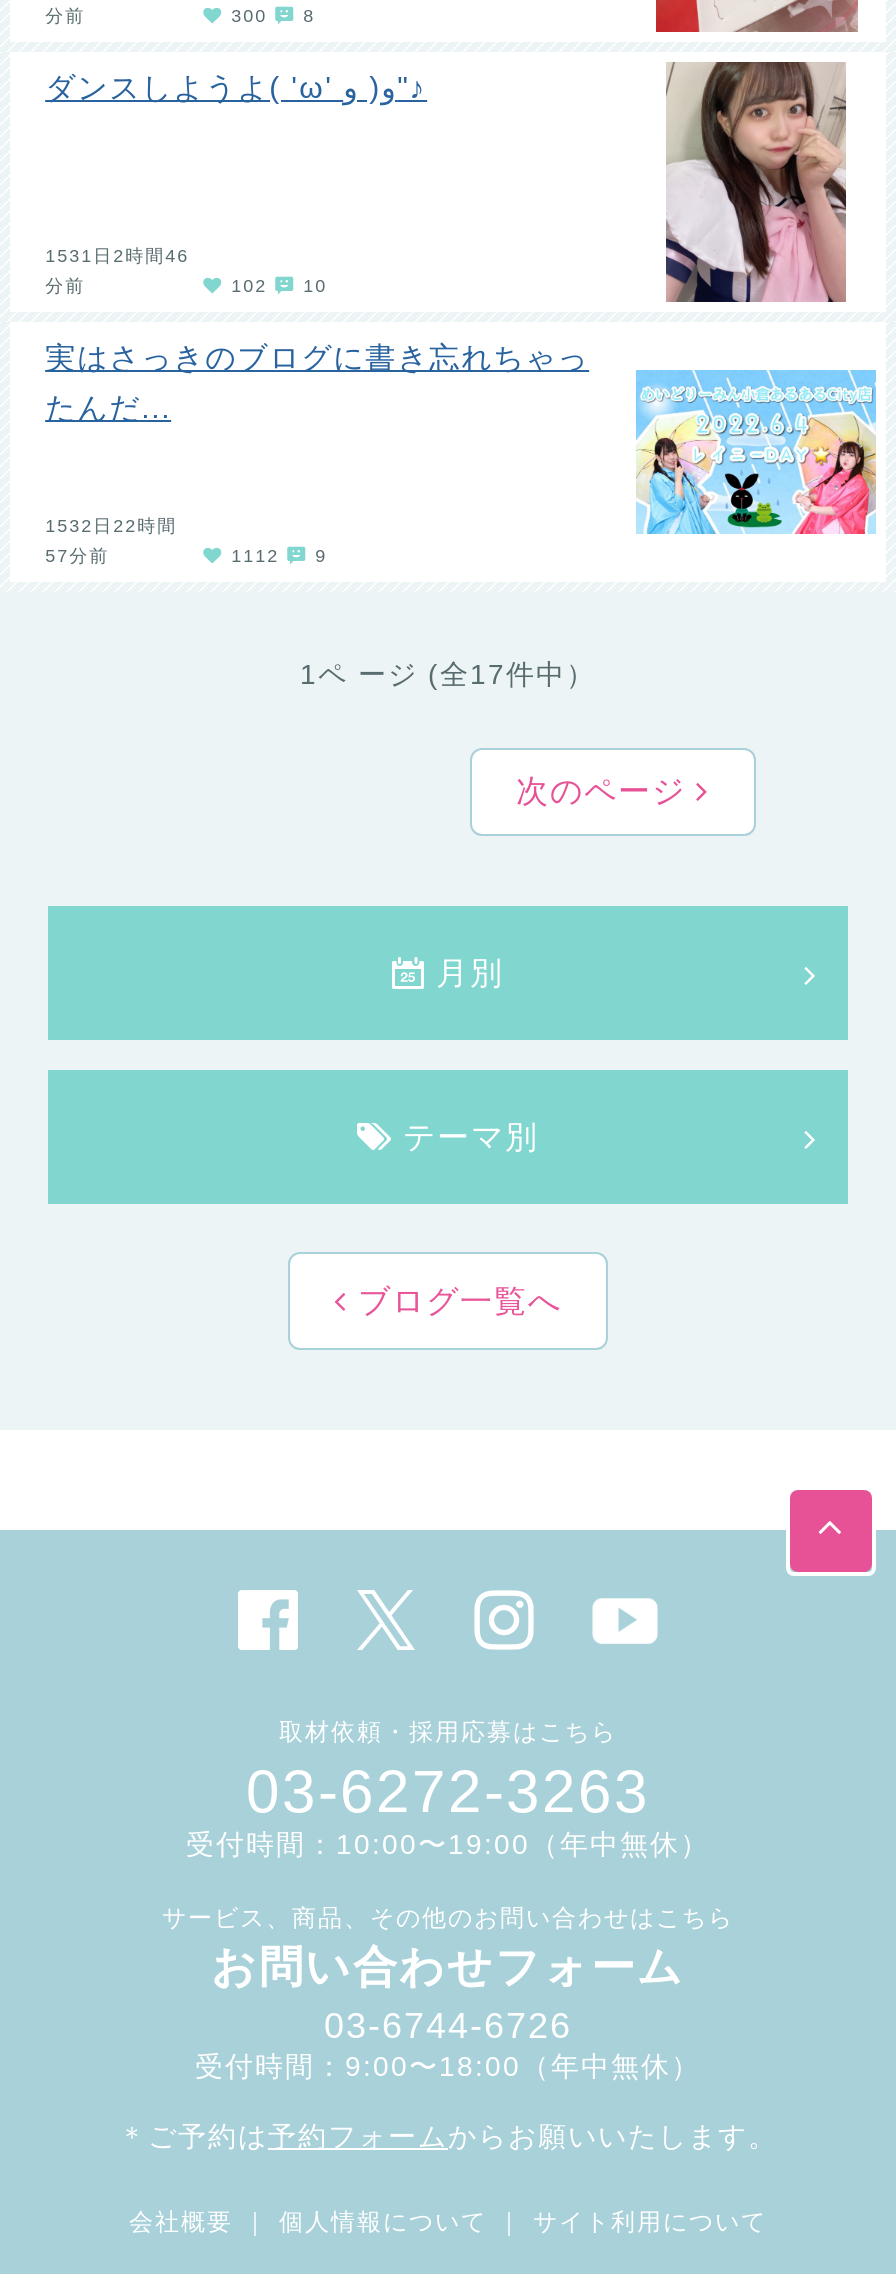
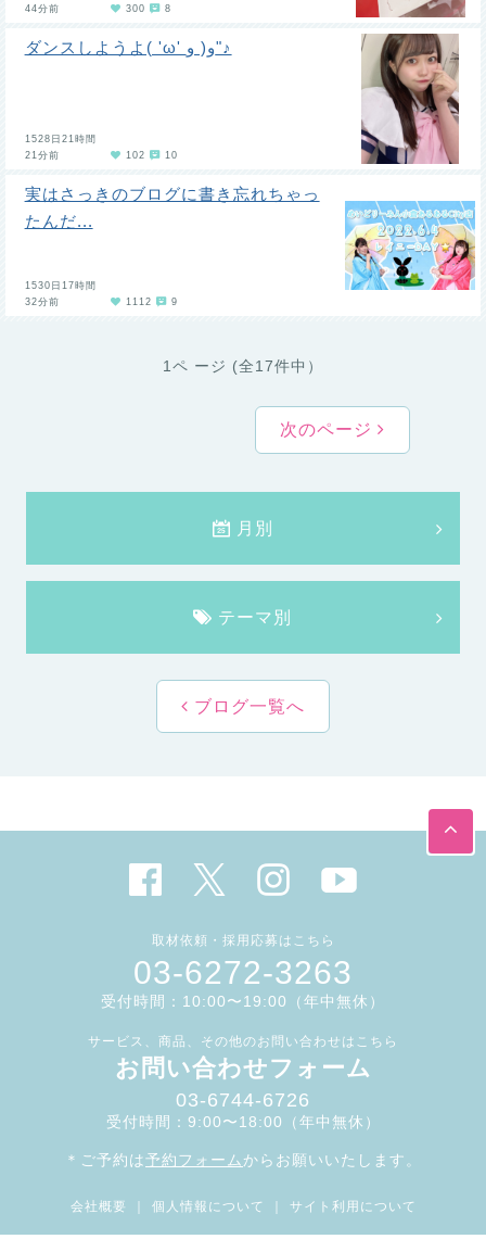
[45,7,85,27] 分前 -> [25,4,59,14] 44分前
[45,247,189,267] 1531日2時間46 -> [25,134,96,145] 1528日21時間
[45,277,85,297] 分前 -> [25,150,59,161] 21分前
[45,517,177,537] 1532日22時間 -> [25,280,96,291] 1530日17時間
[45,547,109,567] 57分前 -> [25,297,59,308] 32分前

